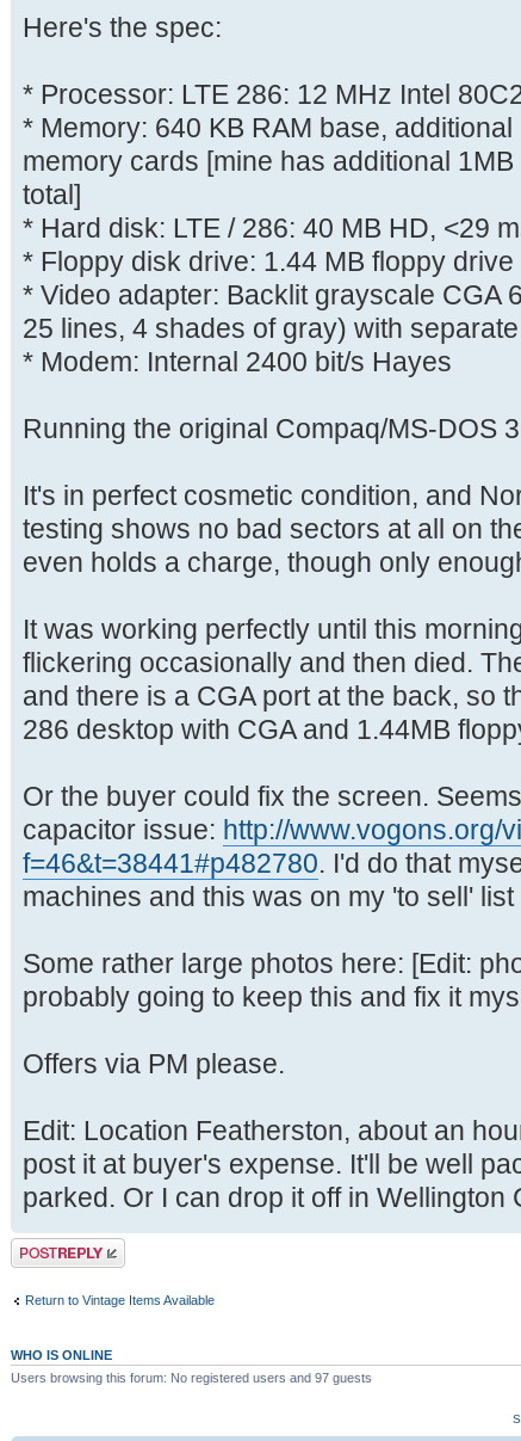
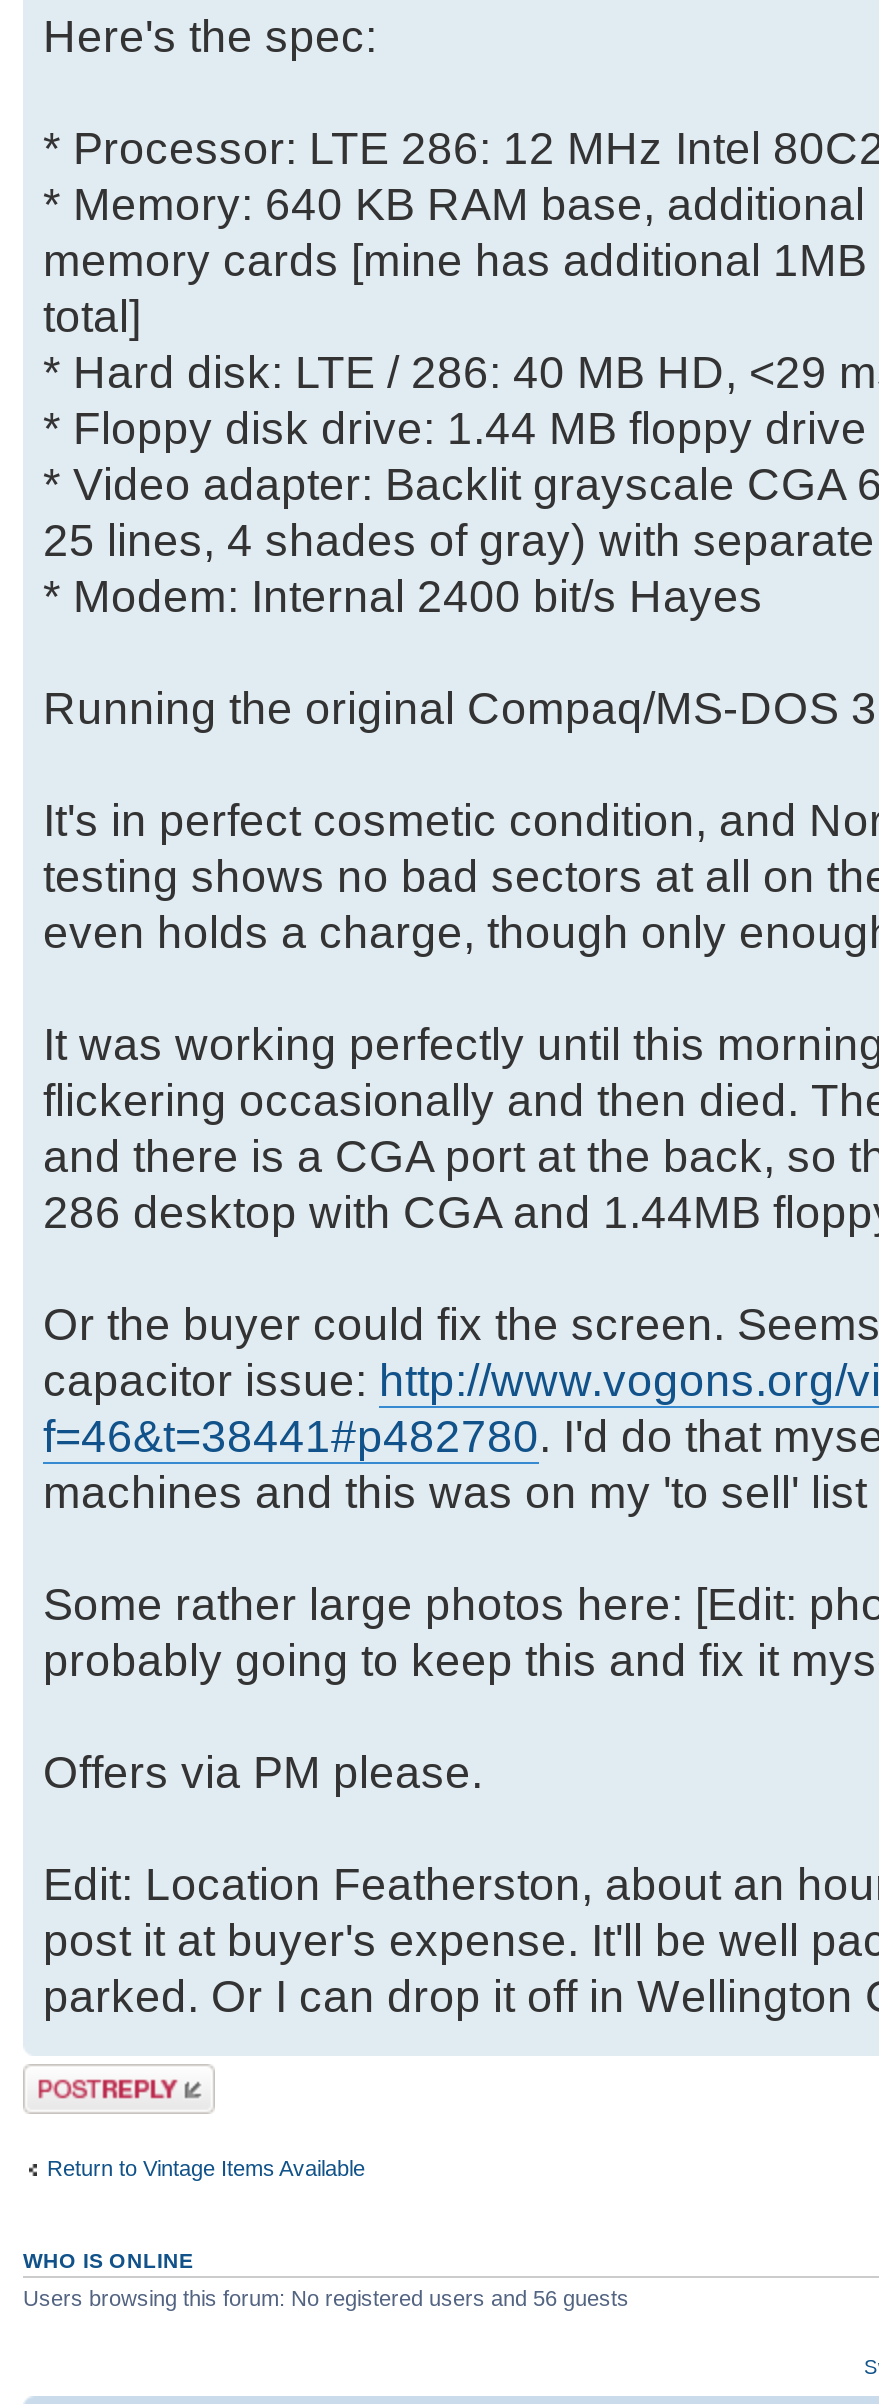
[11,1371,372,1385] Users browsing this forum: No registered users and 97 guests -> [23,2286,629,2310] Users browsing this forum: No registered users and 56 guests

